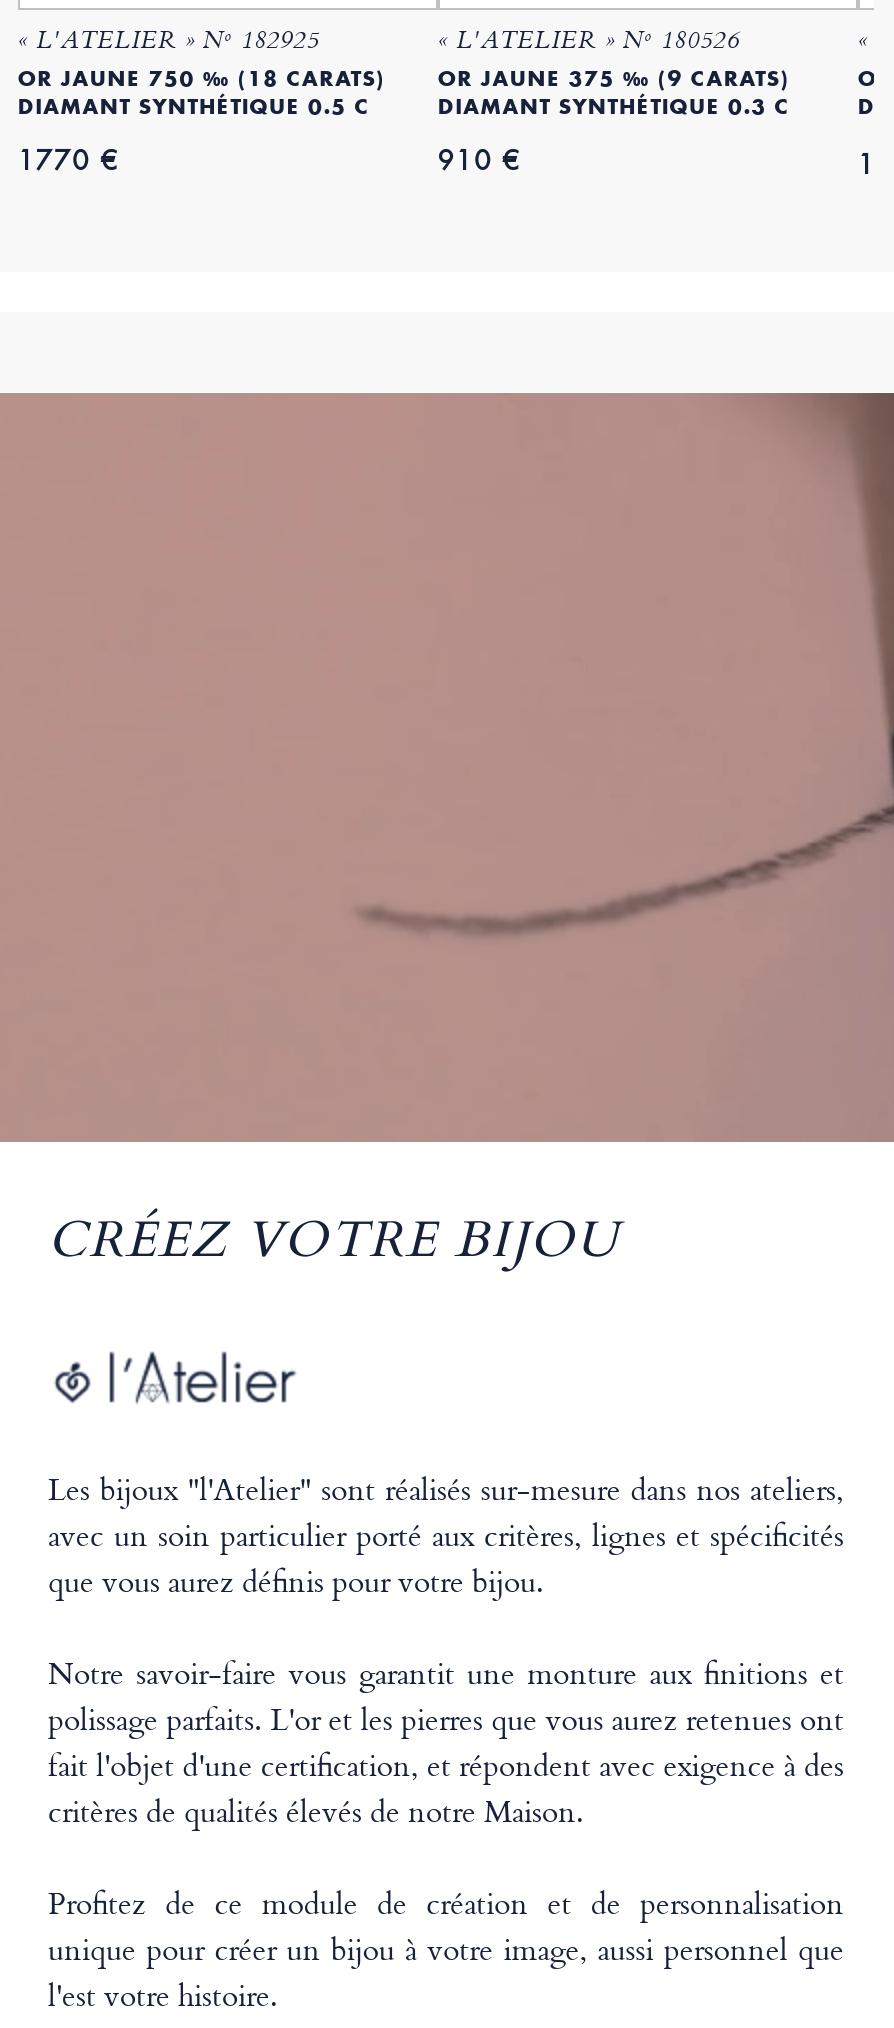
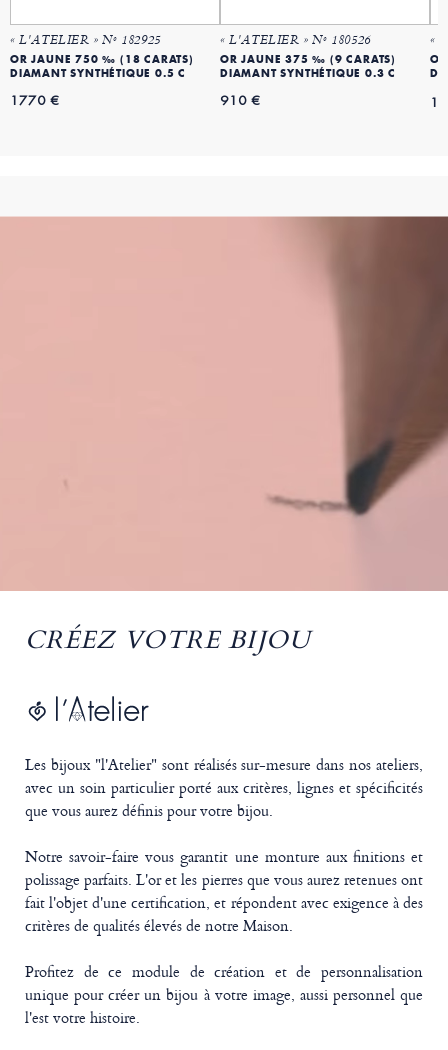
none -> [3,218,445,591] [image]

